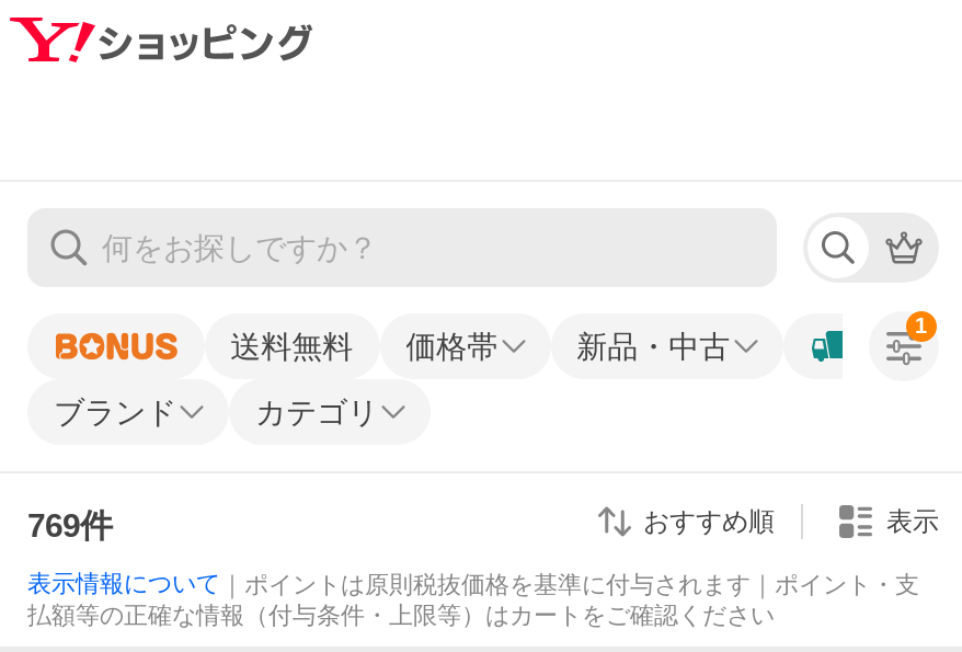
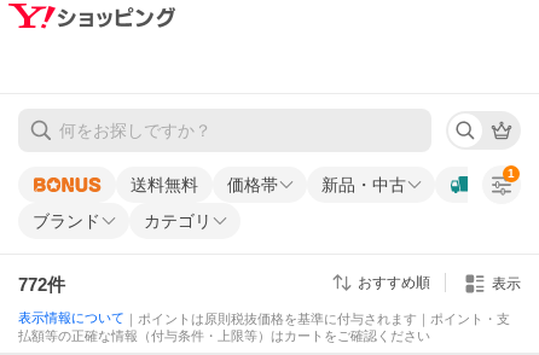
[27,505,113,542] 769件 -> [18,273,65,294] 772件

